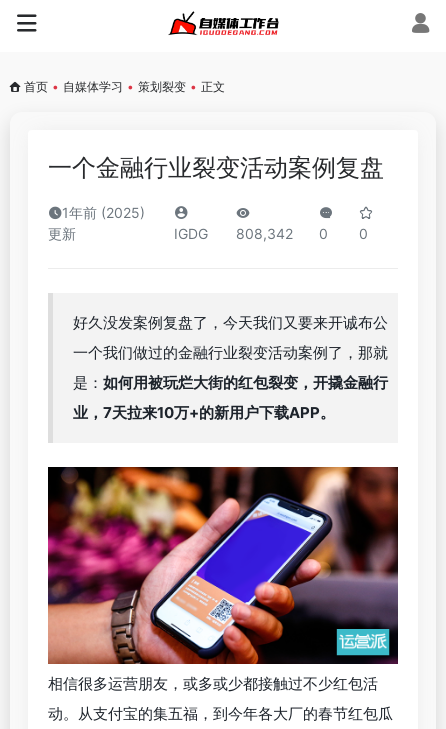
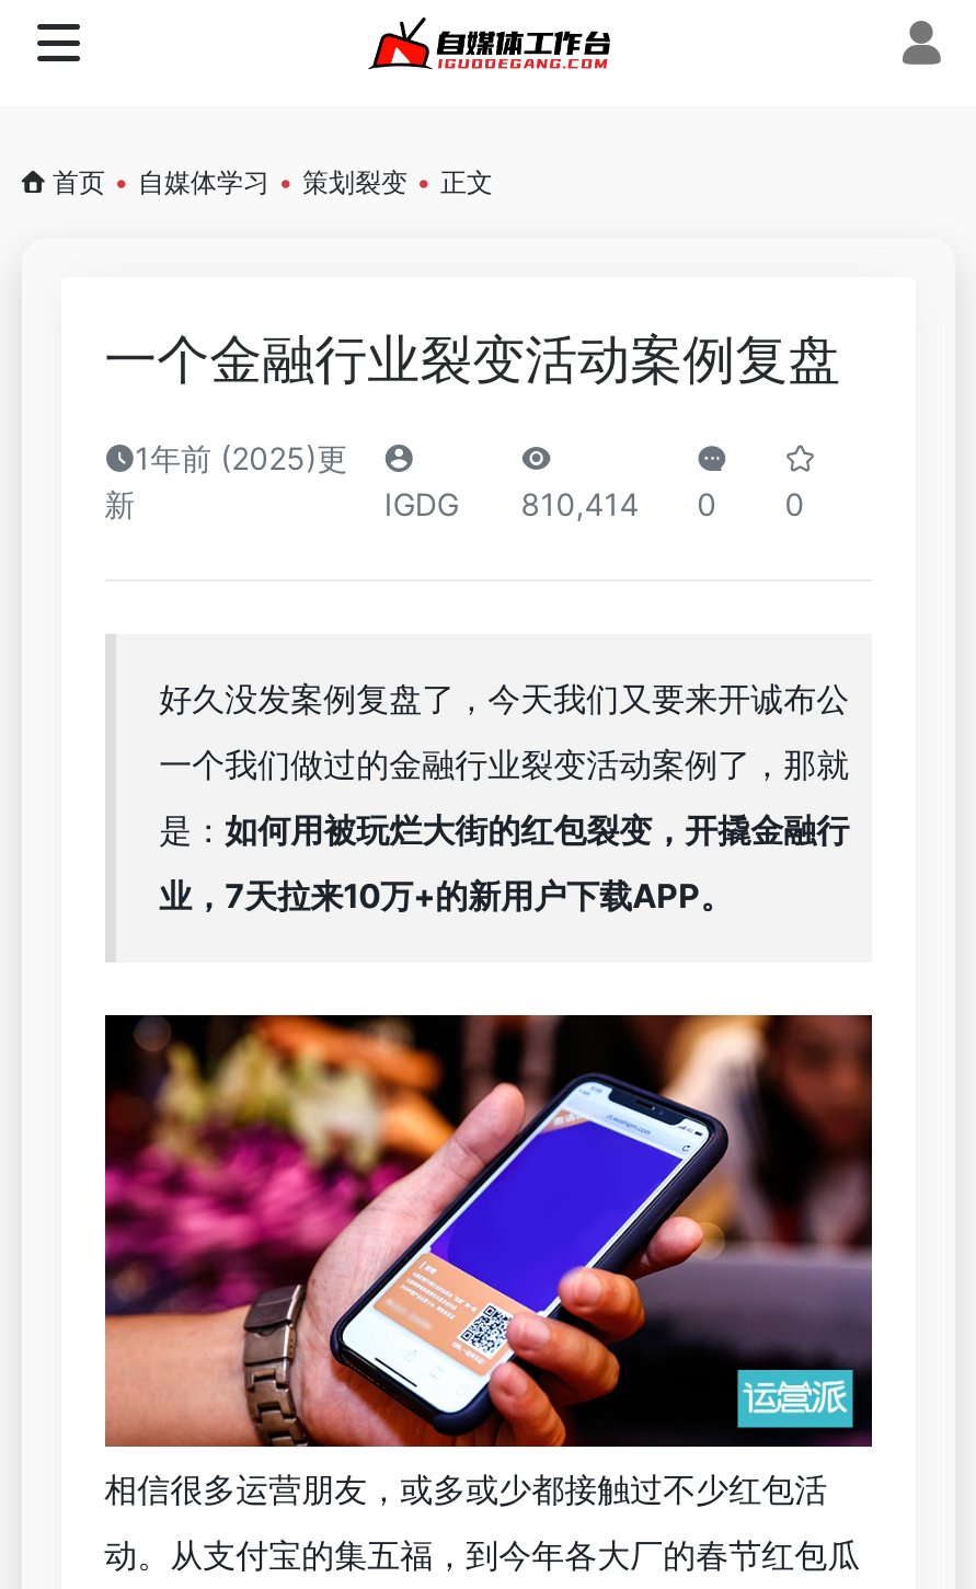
[174,225,367,242] IGDG 808,342 0 0 -> [384,484,804,521] IGDG 810,414 0 0

